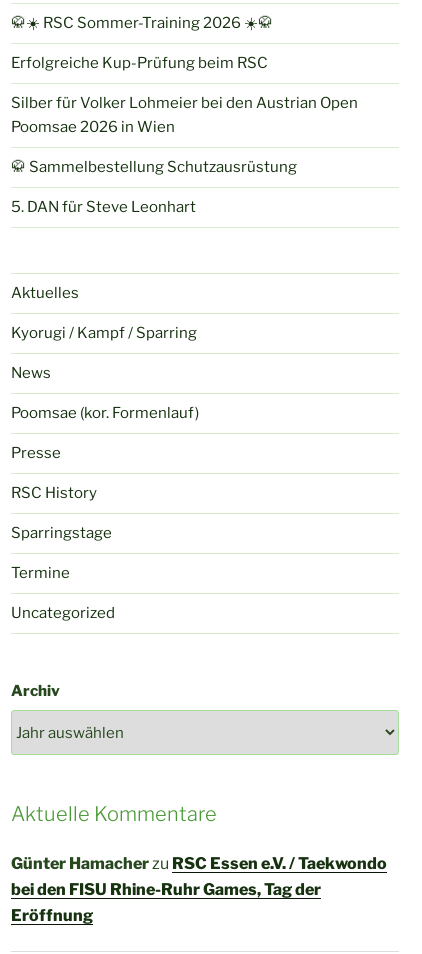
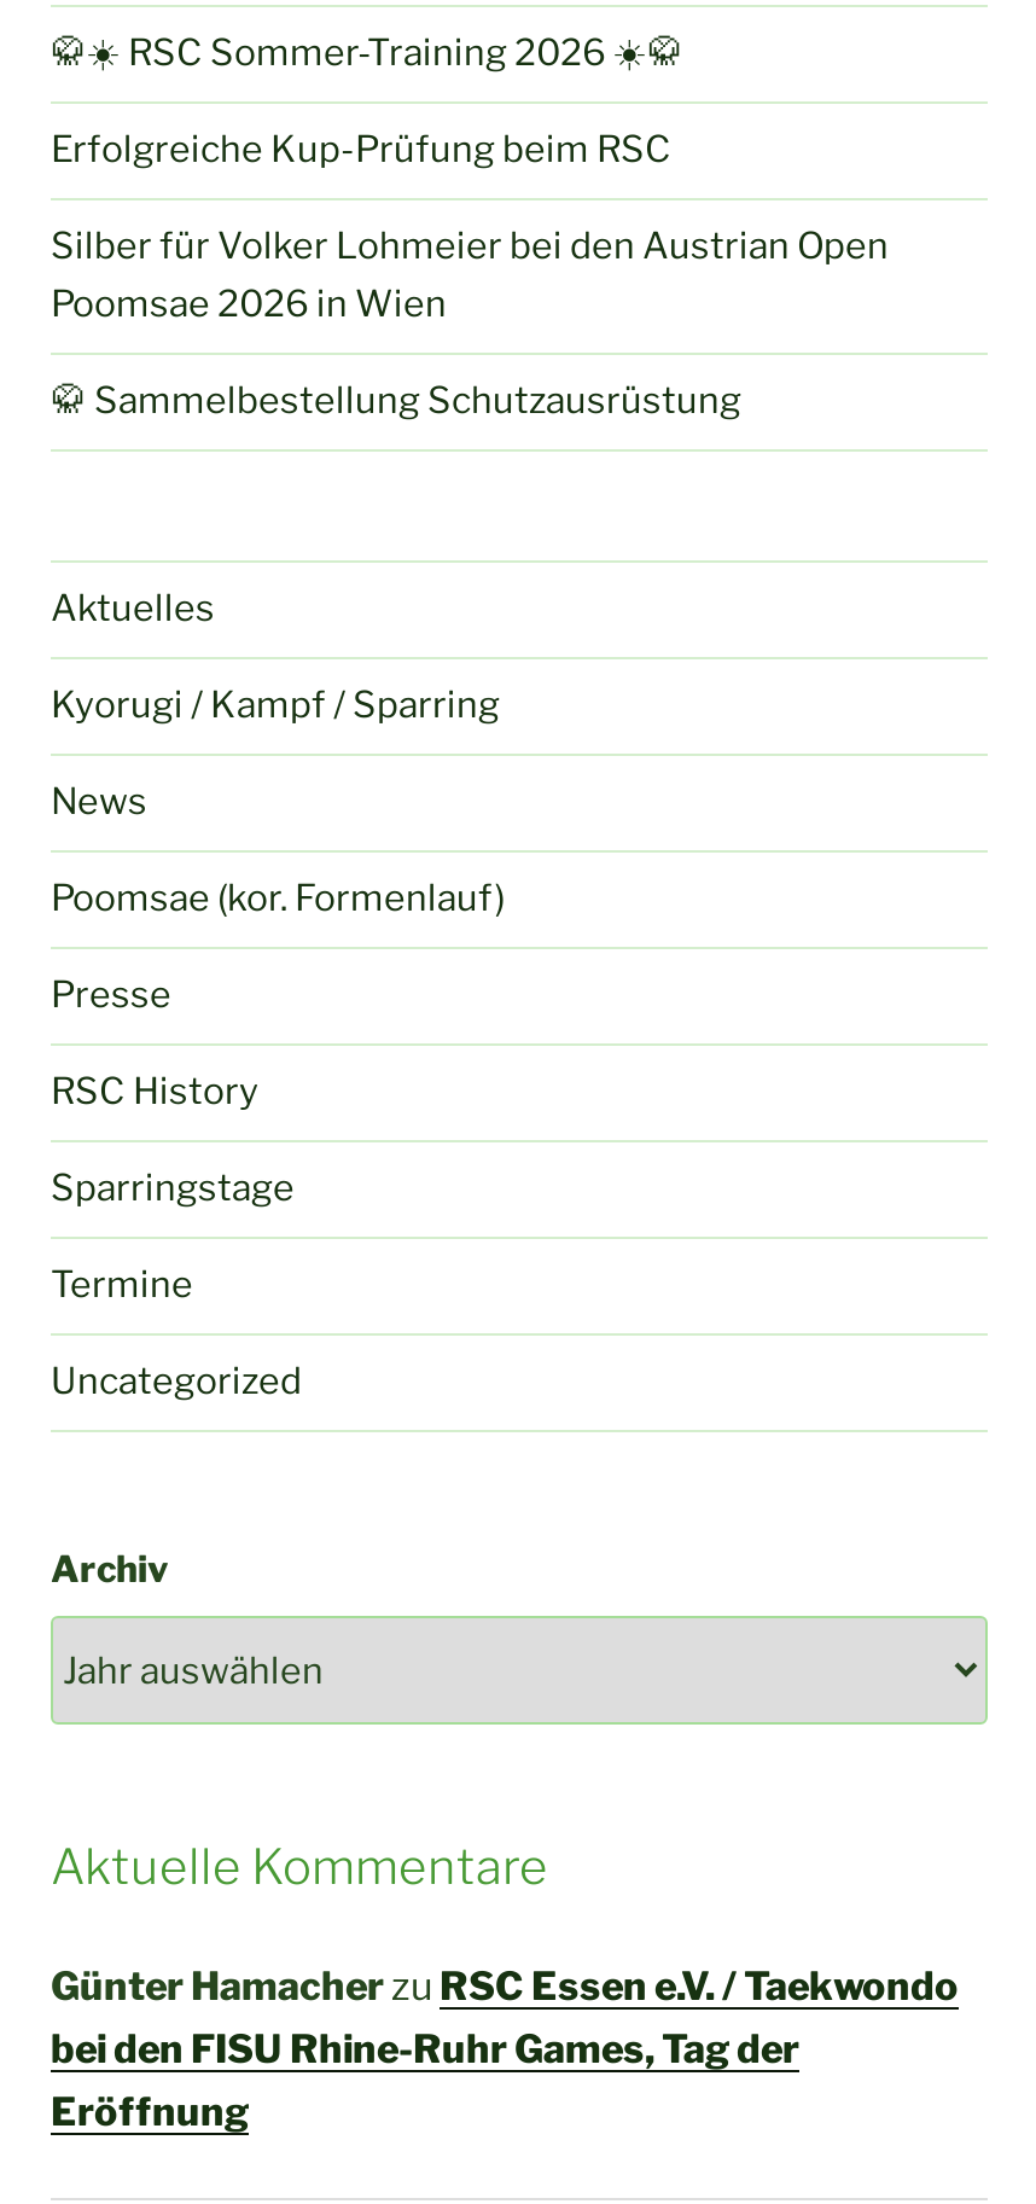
[11,198,196,216] 5. DAN für Steve Leonhart -> none

